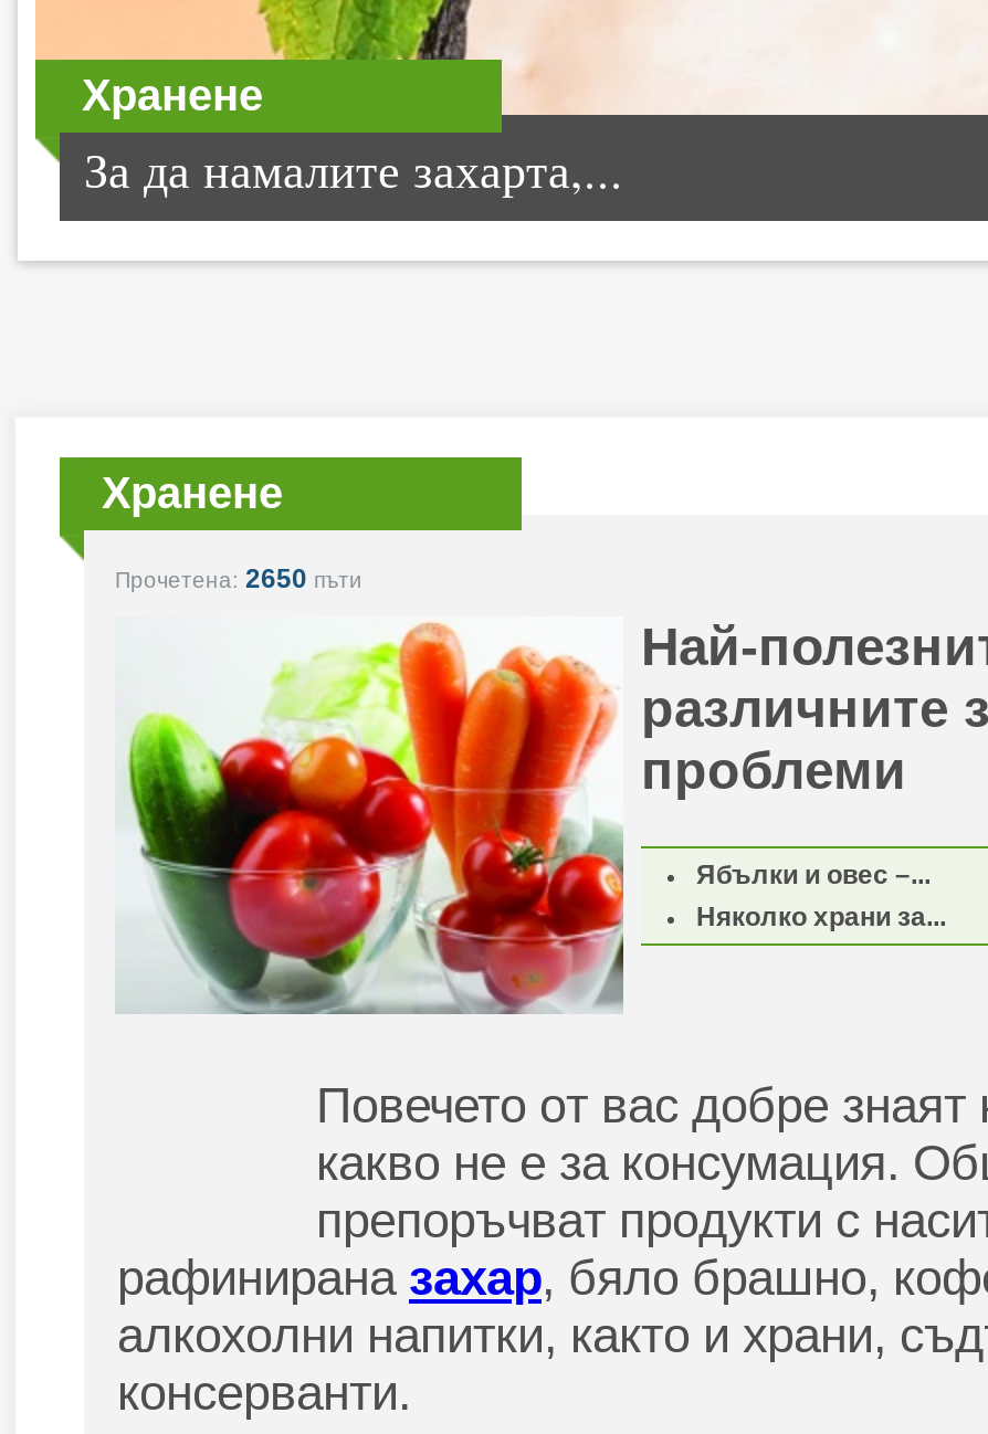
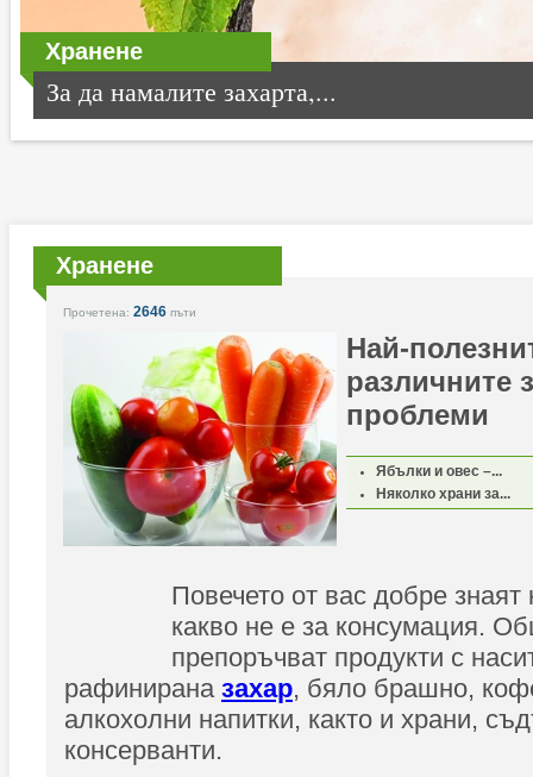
[115,563,362,594] Прочетена: 2650 пъти -> [63,303,196,320] Прочетена: 2646 пъти

